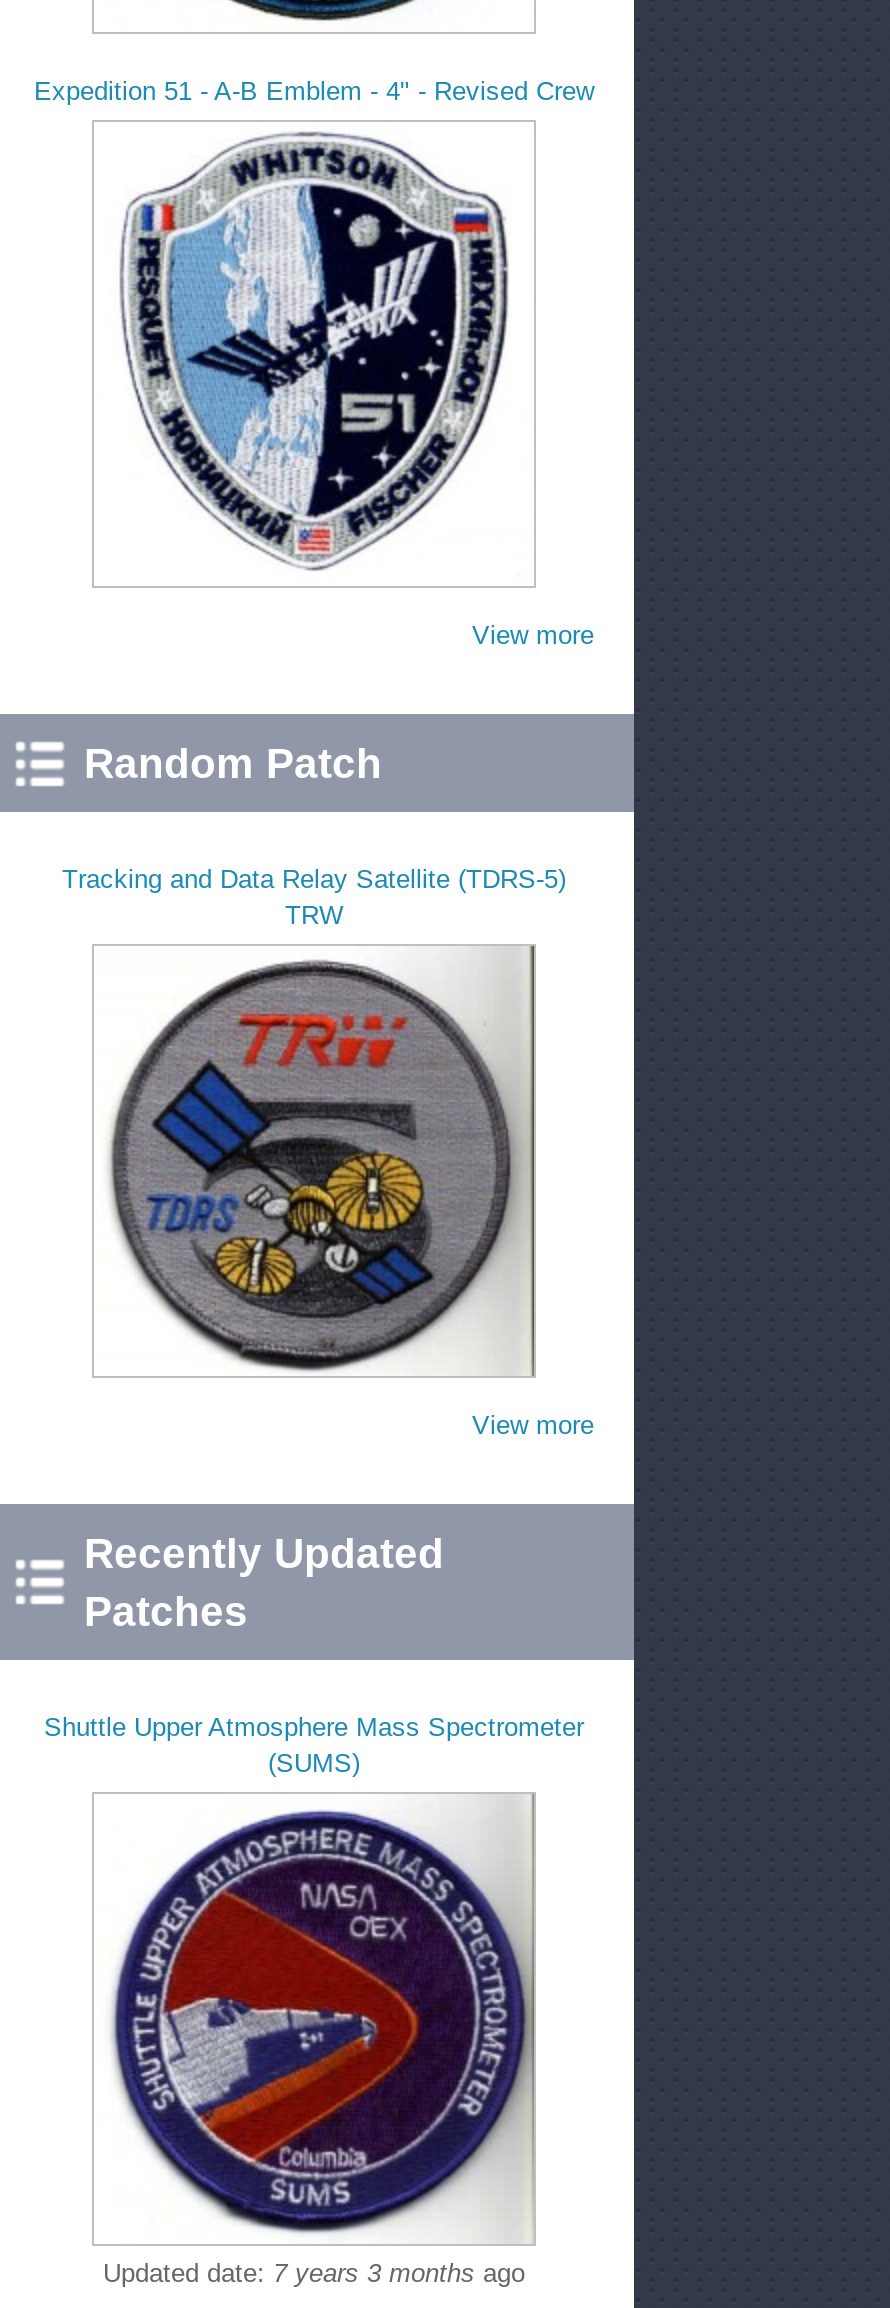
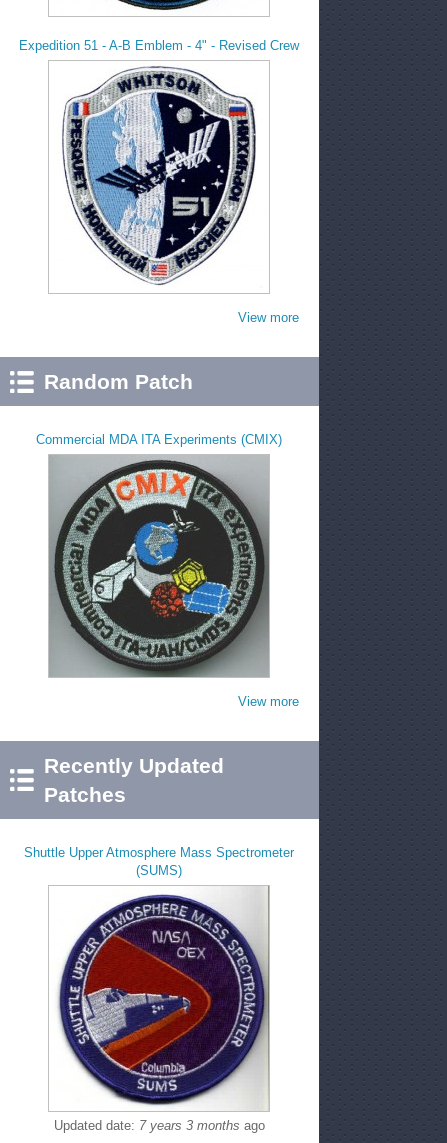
[62,865,566,931] Tracking and Data Relay Satellite (TDRS-5) | TRW -> [36,432,282,447] Commercial MDA ITA Experiments (CMIX)
[94,932,534,1374] [image] -> [48,455,270,678] [image]

